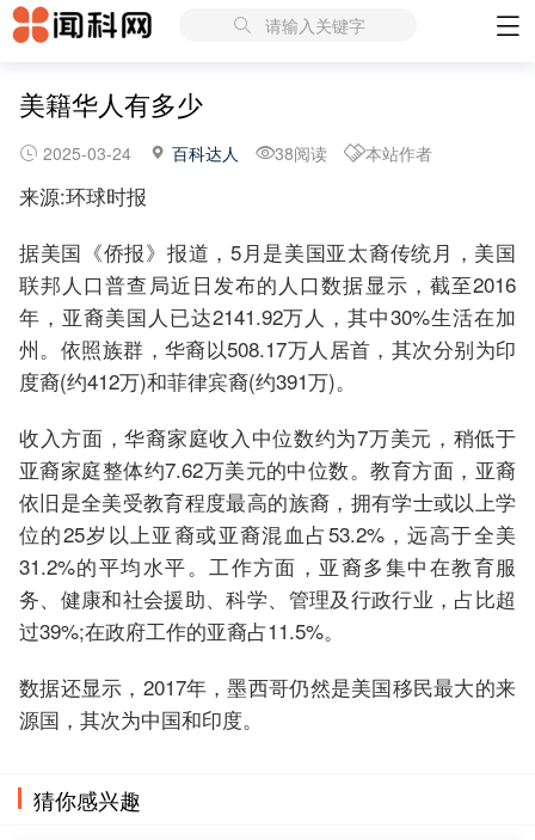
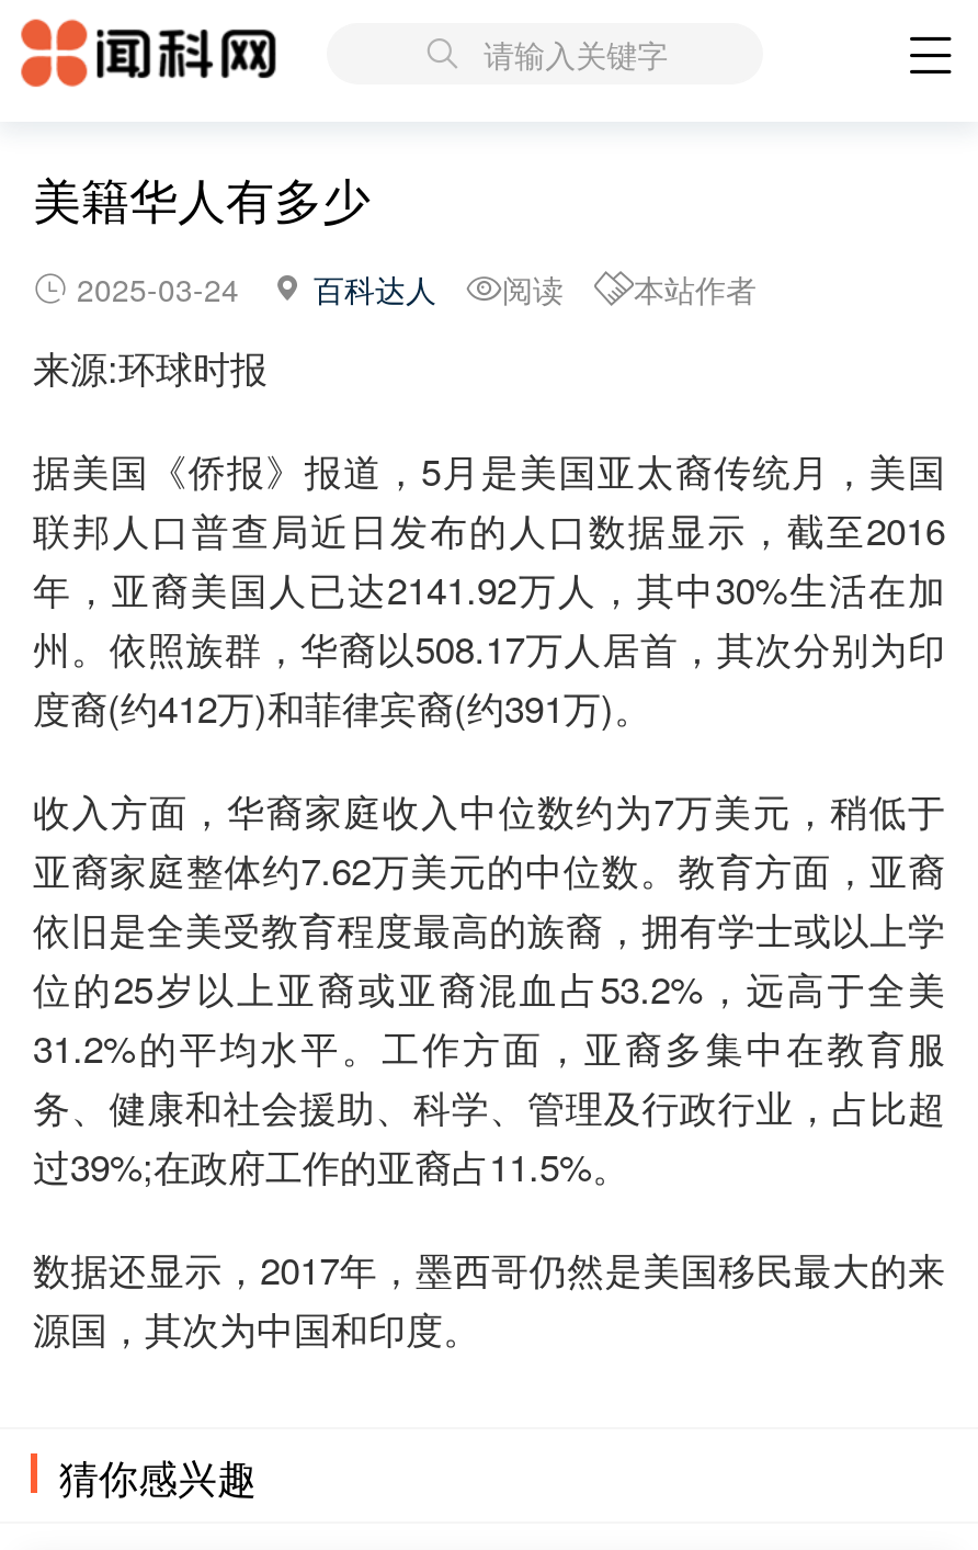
[275,141,327,165] 38阅读 -> [502,267,564,310] 阅读

